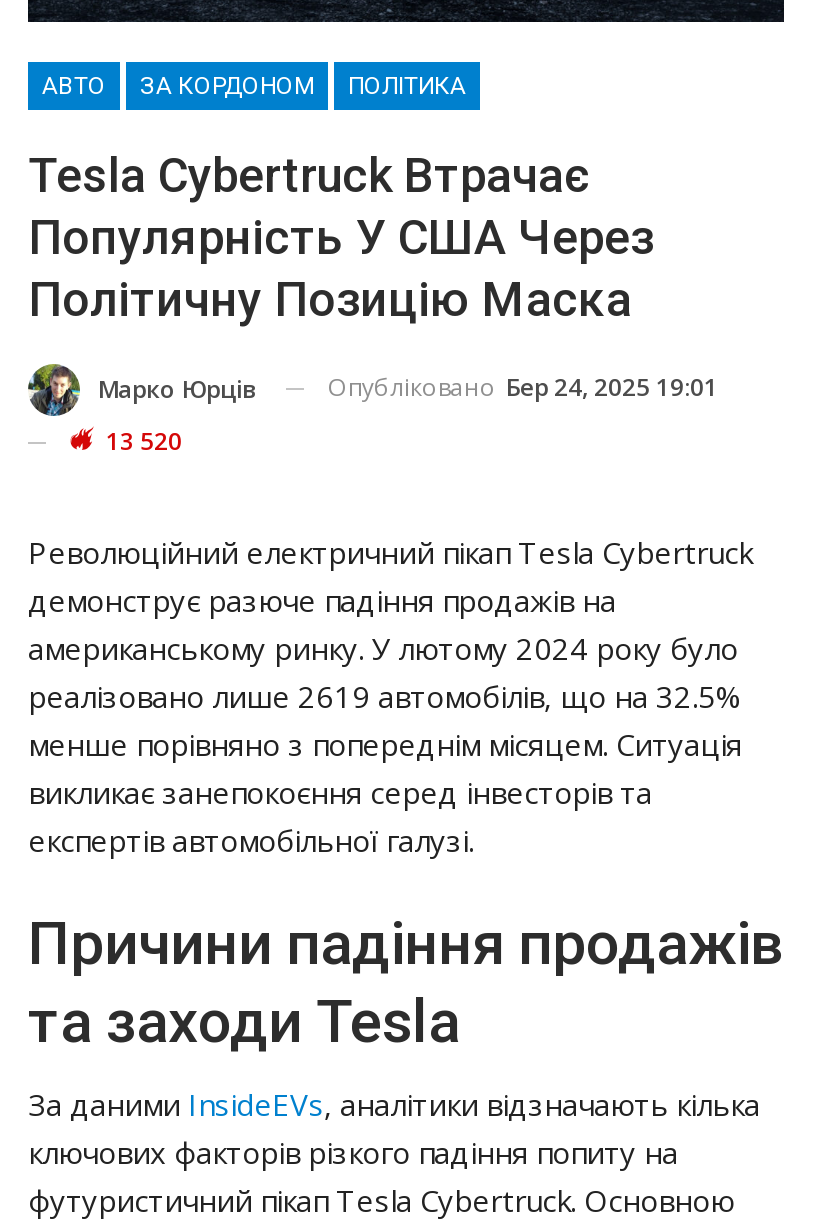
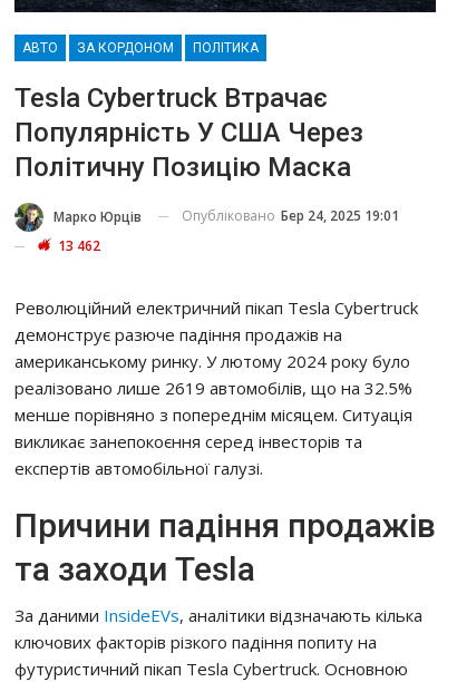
[100,423,182,457] 13 520 -> [55,236,100,255] 13 462

